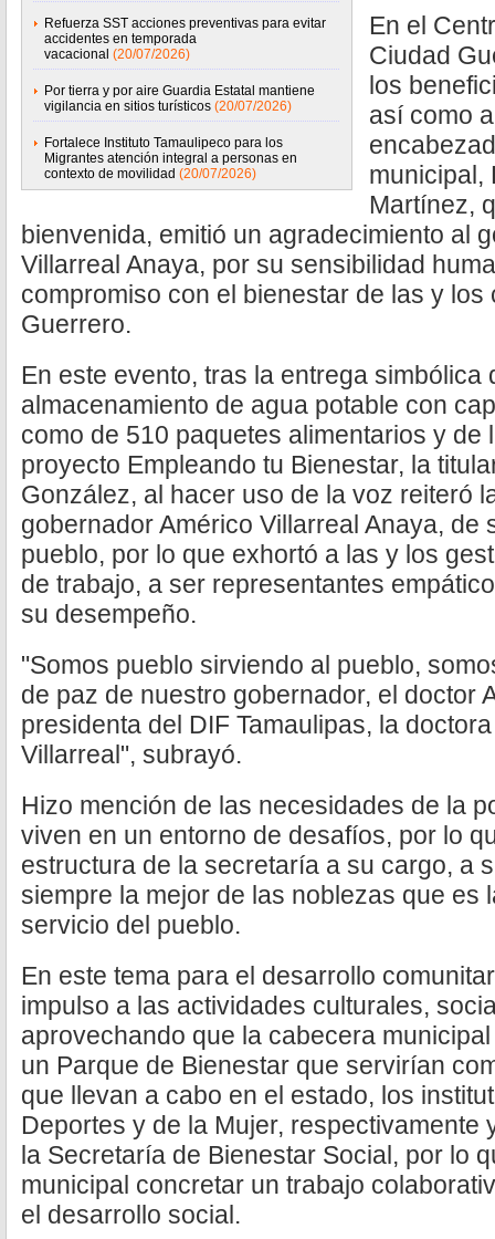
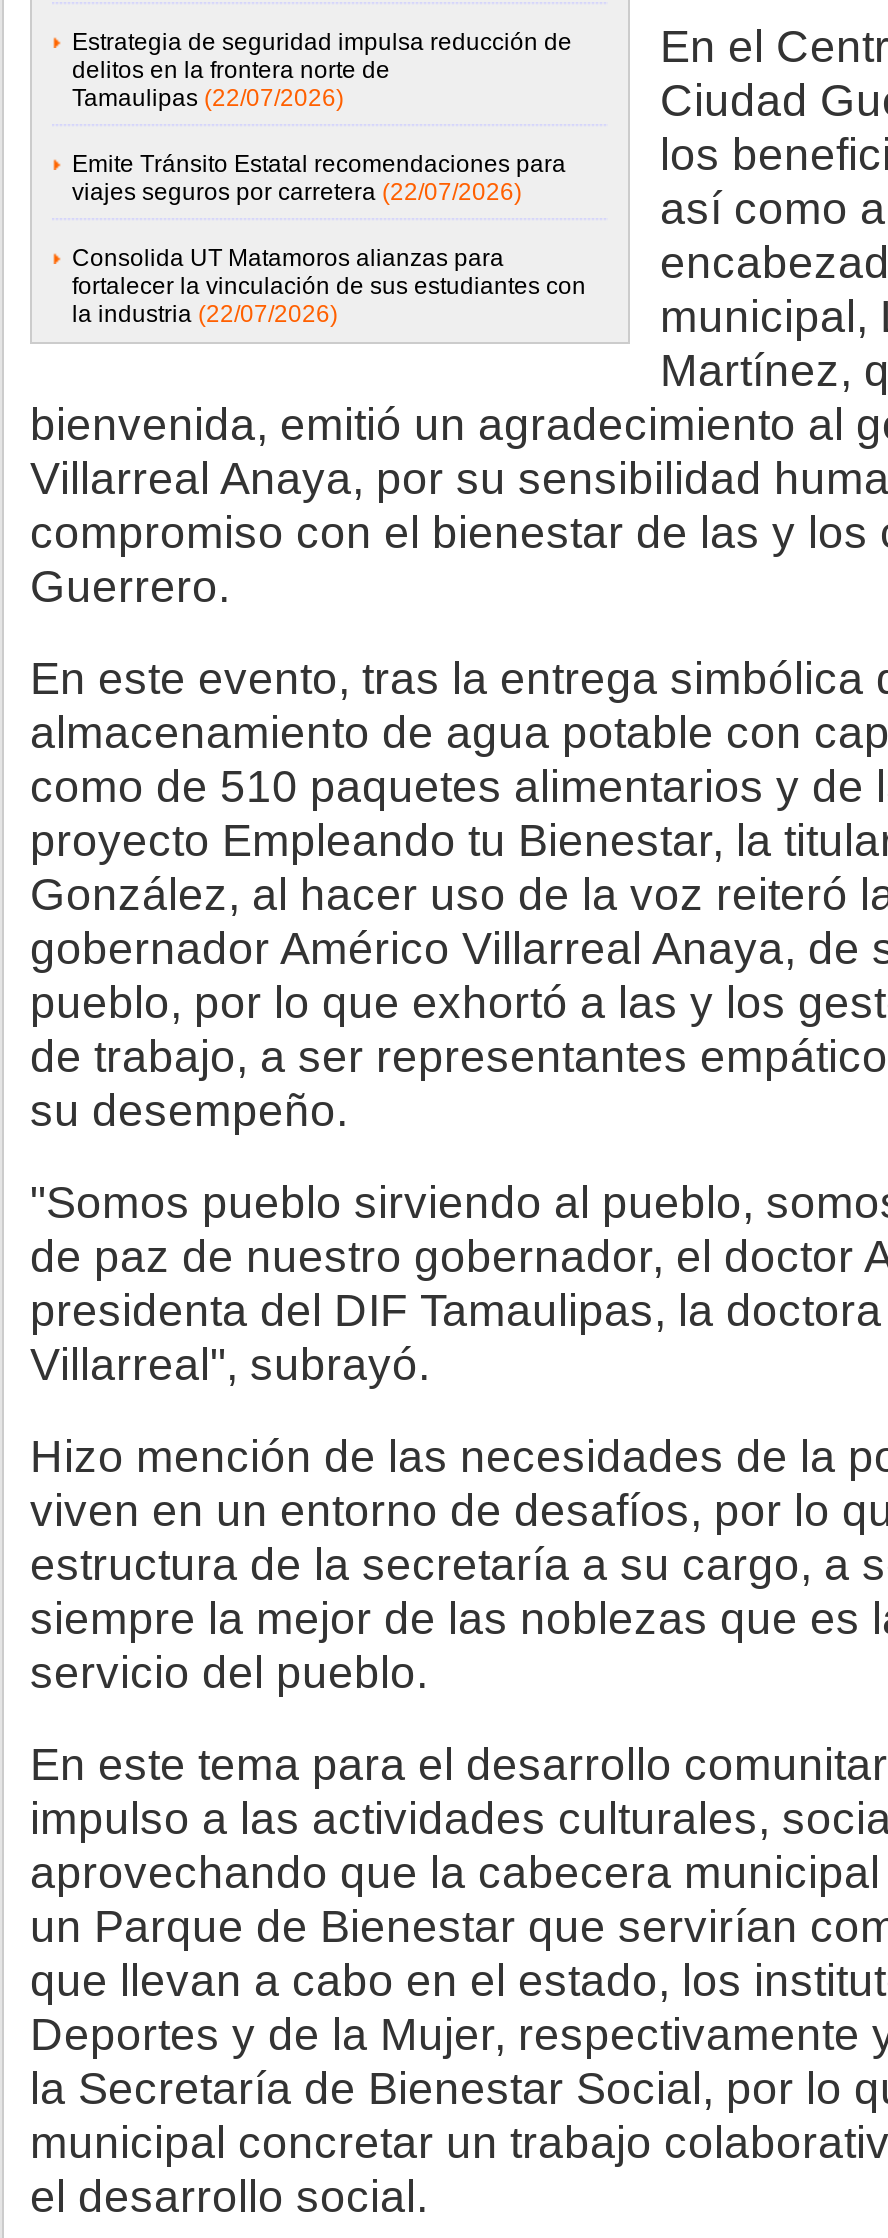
[44,15,326,62] Refuerza SST acciones preventivas para evitar | accidentes en temporada | vacacional (20/07/2026) -> [72,28,572,112] Estrategia de seguridad impulsa reducción de | delitos en la frontera norte de | Tamaulipas (22/07/2026)
[44,83,315,114] Por tierra y por aire Guardia Estatal mantiene | vigilancia en sitios turísticos (20/07/2026) -> [72,150,566,206] Emite Tránsito Estatal recomendaciones para | viajes seguros por carretera (22/07/2026)
[44,135,297,181] Fortalece Instituto Tamaulipeco para los | Migrantes atención integral a personas en | contexto de movilidad (20/07/2026) -> [72,244,586,328] Consolida UT Matamoros alianzas para | fortalecer la vinculación de sus estudiantes con | la industria (22/07/2026)

